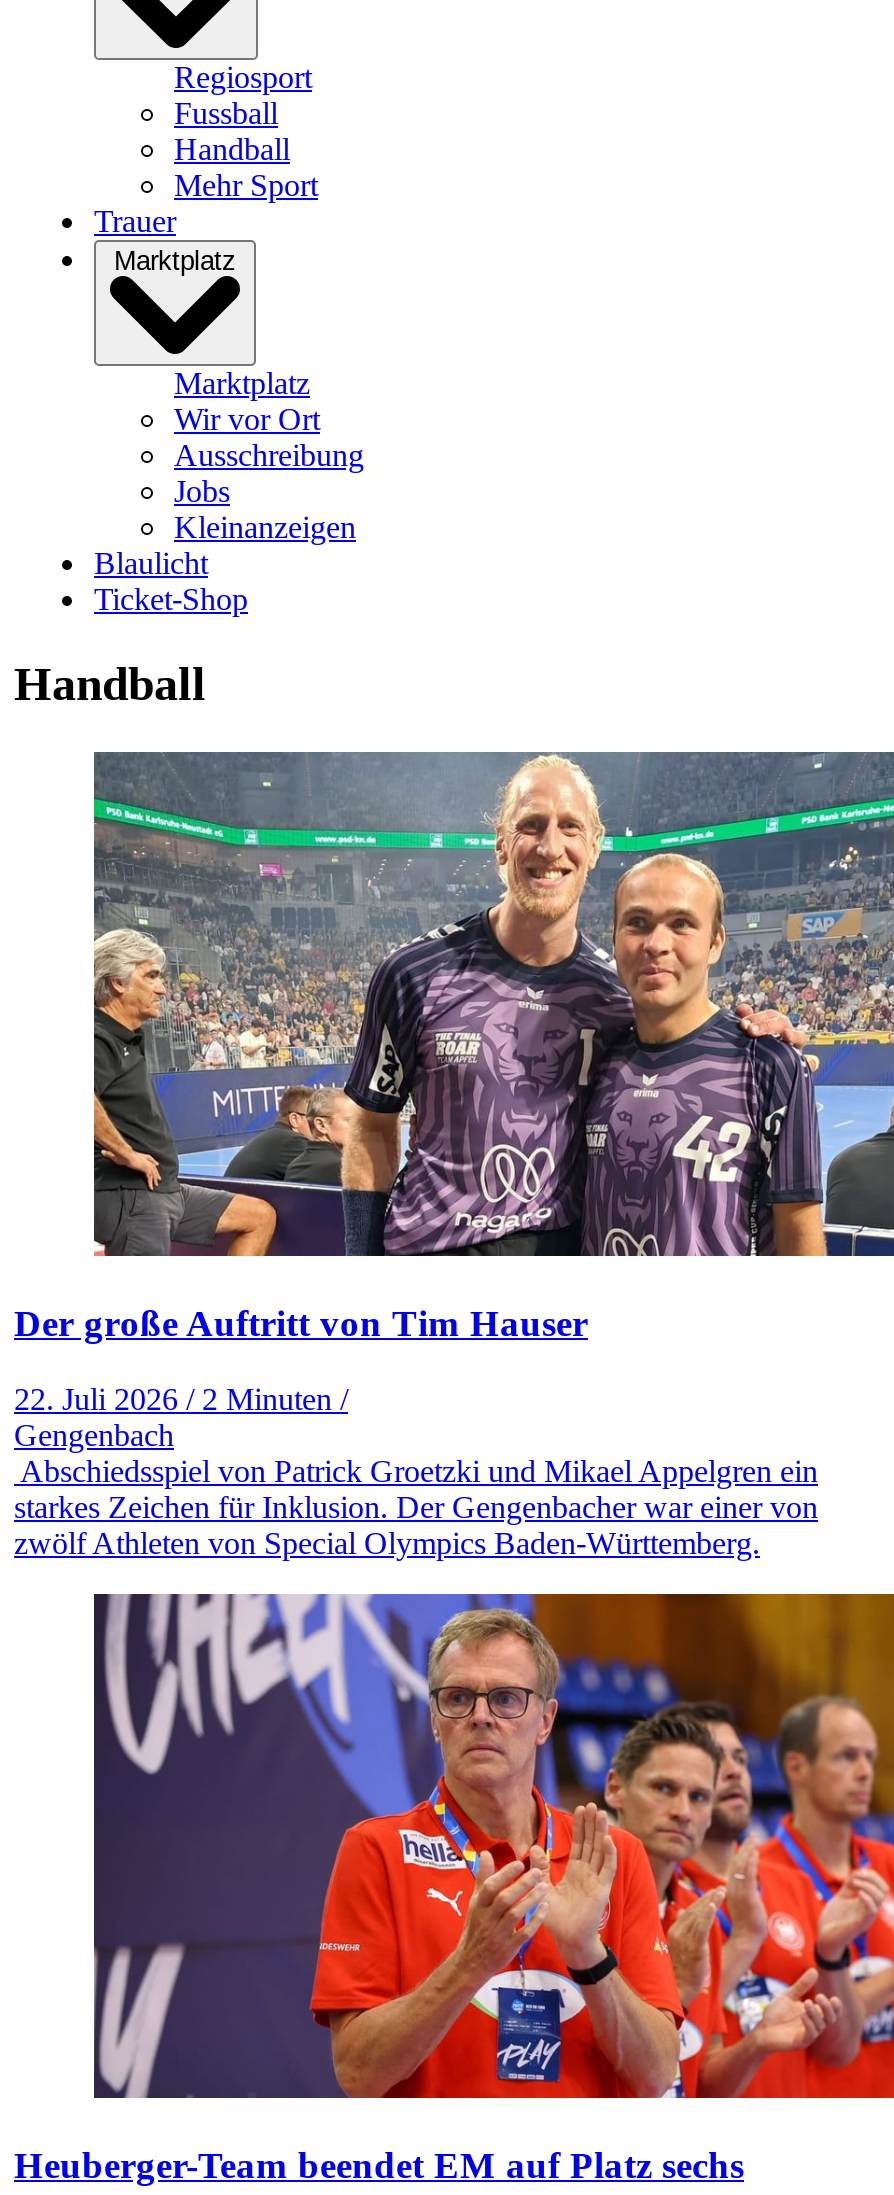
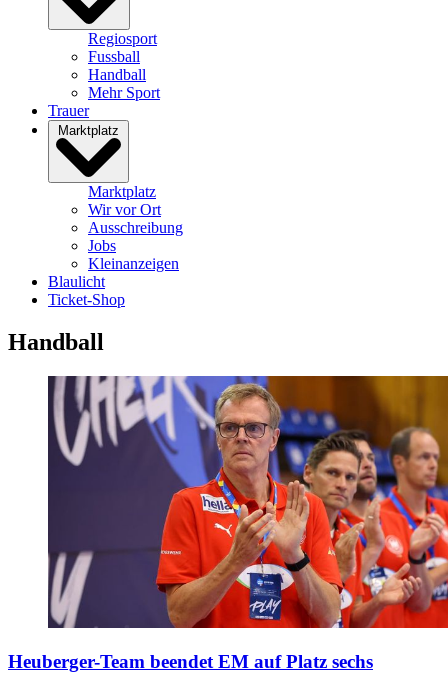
[14,750,888,1561] [image] | Der große Auftritt von Tim Hauser | 22. Juli 2026 / 2 Minuten / | Gengenbach | Abschiedsspiel von Patrick Groetzki und Mikael Appelgren ein | starkes Zeichen für Inklusion. Der Gengenbacher war einer von | zwölf Athleten von Special Olympics Baden-Württemberg. -> none

